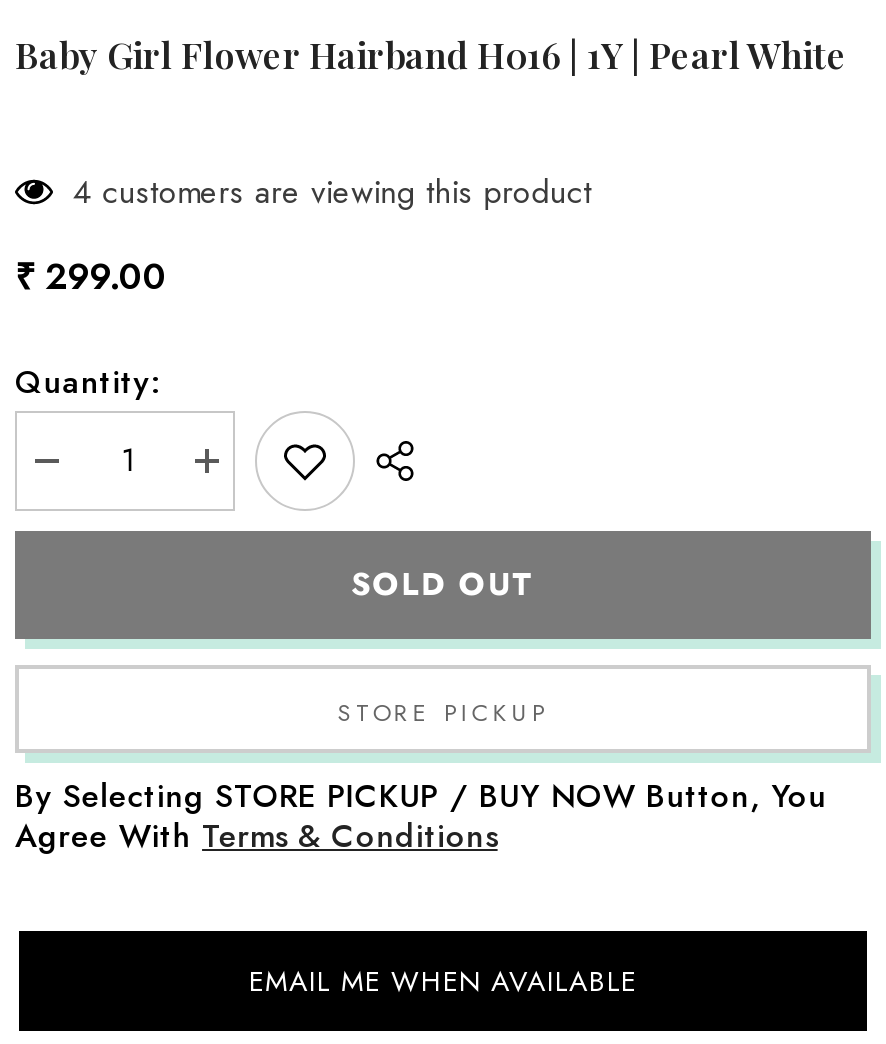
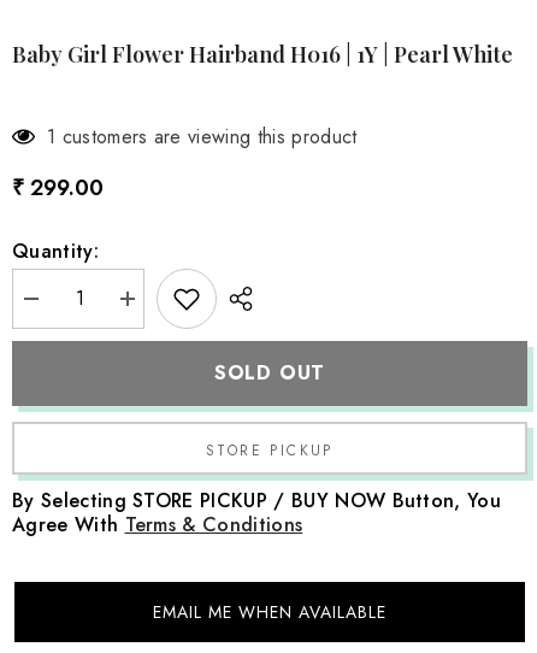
[73,169,592,215] 4 customers are viewing this product -> [47,123,357,151] 1 customers are viewing this product

